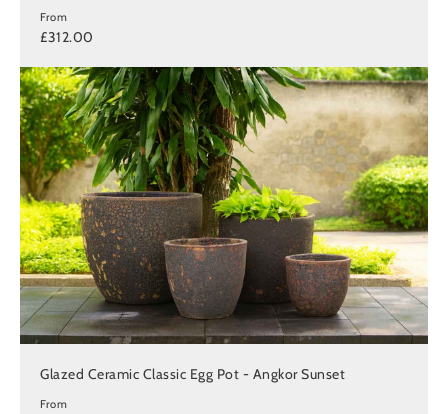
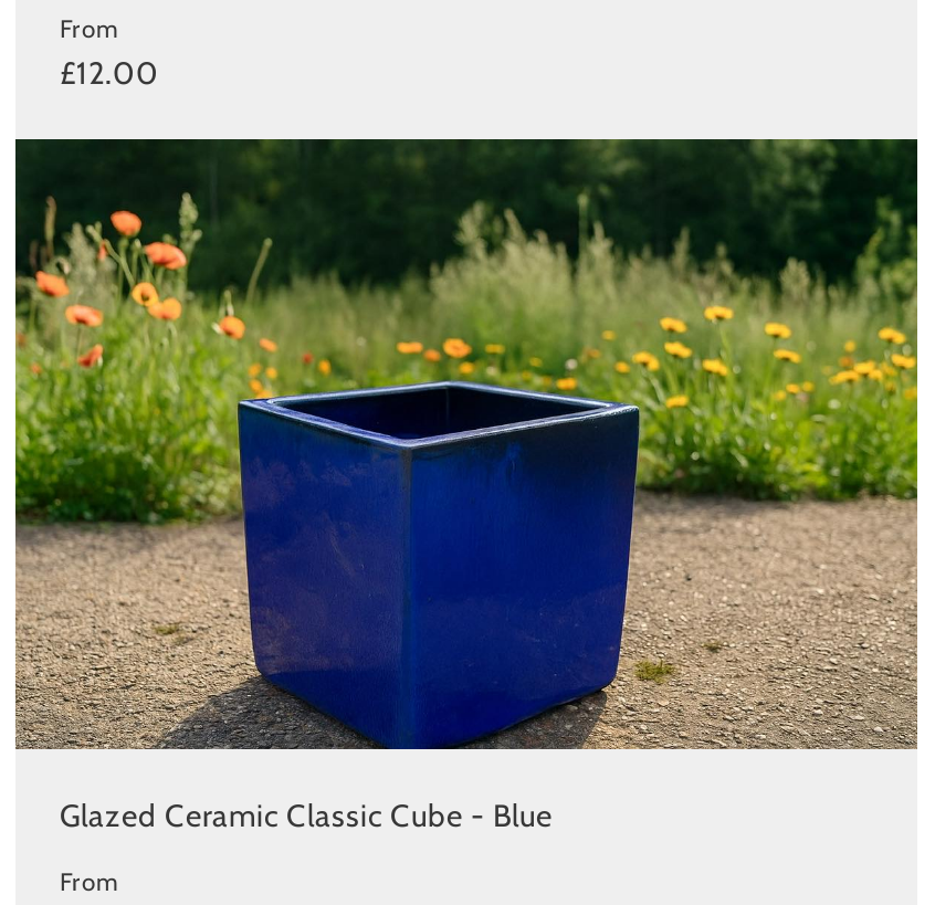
[40,28,93,46] £312.00 -> [60,53,159,93] £12.00
[19,66,429,383] [image] | Glazed Ceramic Classic Egg Pot - Angkor Sunset -> [13,136,920,837] [image] | Glazed Ceramic Classic Cube - Blue

